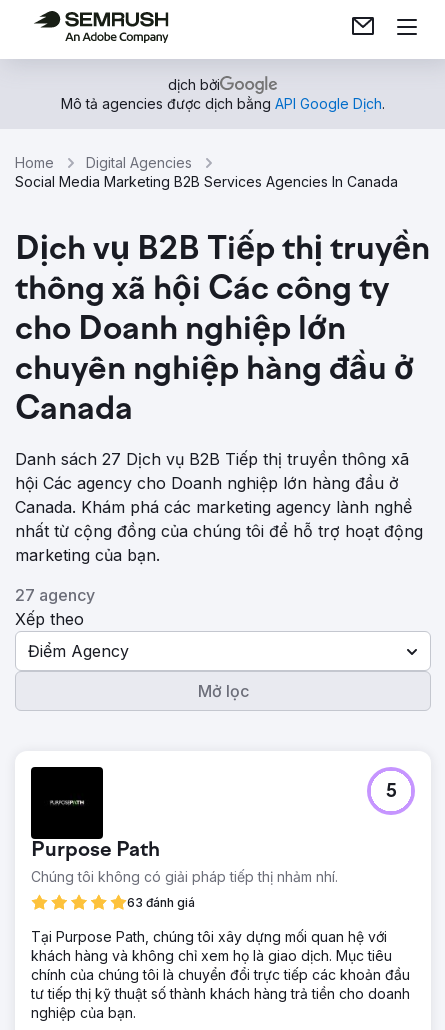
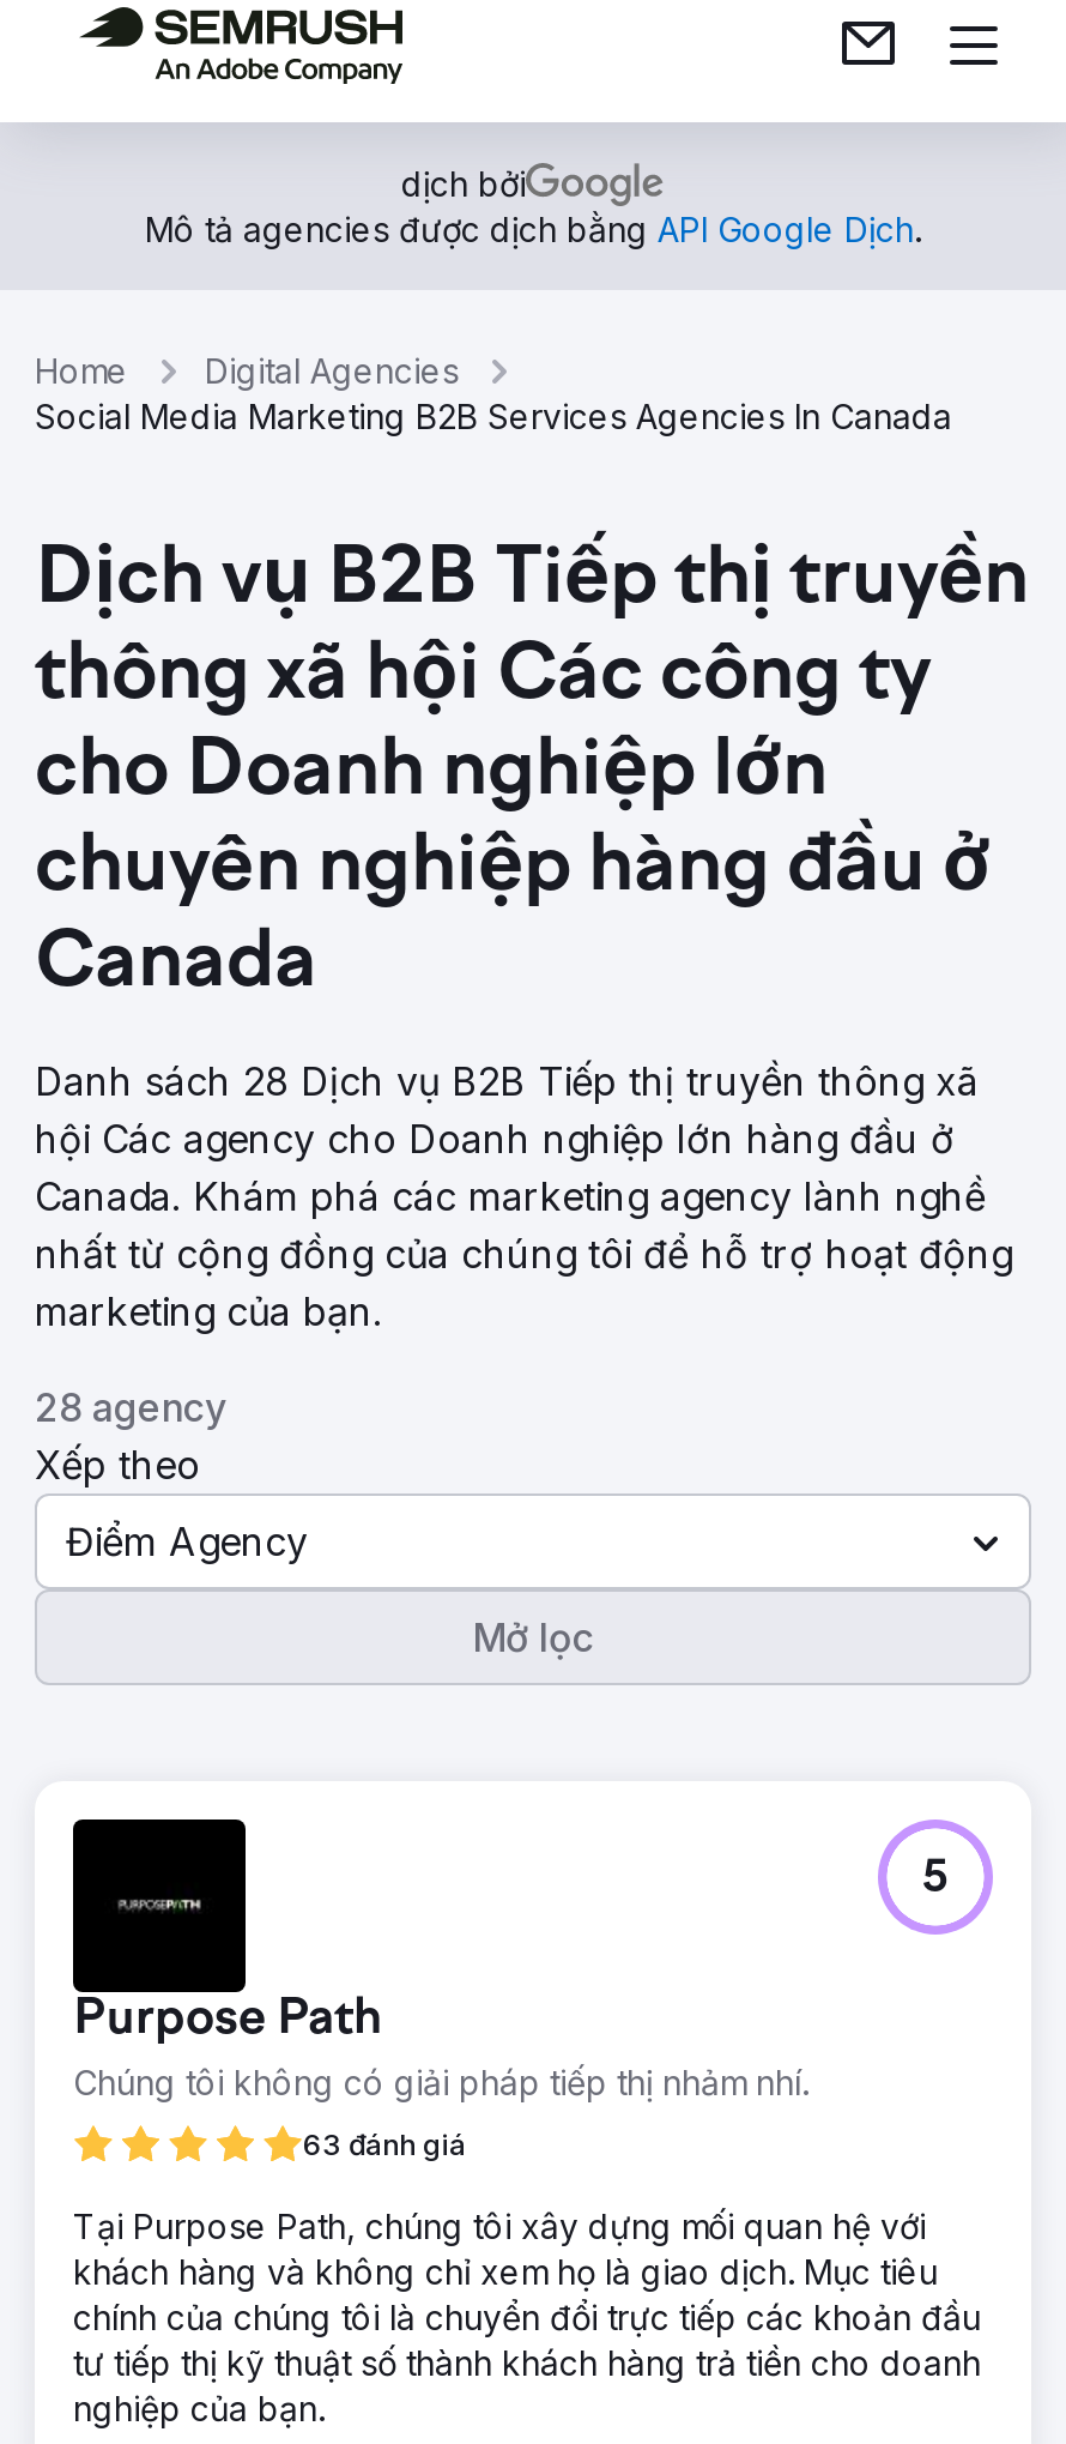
[15,449,409,469] Danh sách 27 Dịch vụ B2B Tiếp thị truyền thông xã -> [35,1057,979,1105] Danh sách 28 Dịch vụ B2B Tiếp thị truyền thông xã
[15,585,95,605] 27 agency -> [35,1383,226,1431] 28 agency

